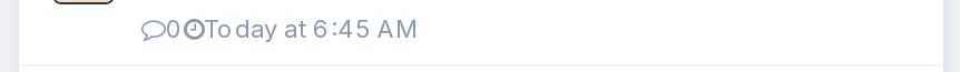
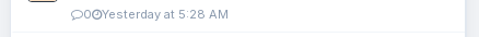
[204,13,418,44] Today at 6:45 AM -> [102,7,229,22] Yesterday at 5:28 AM

